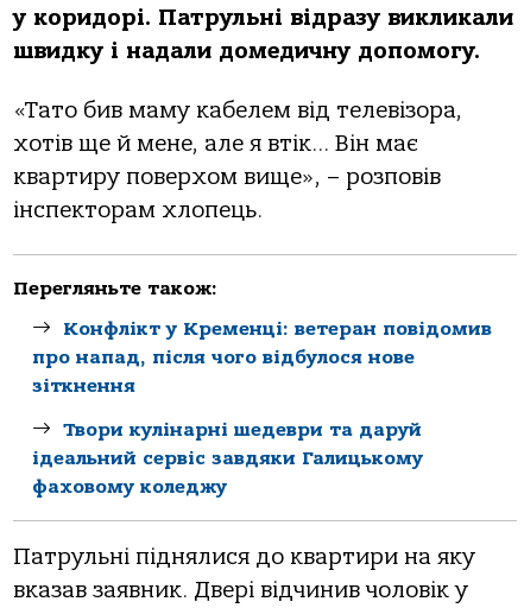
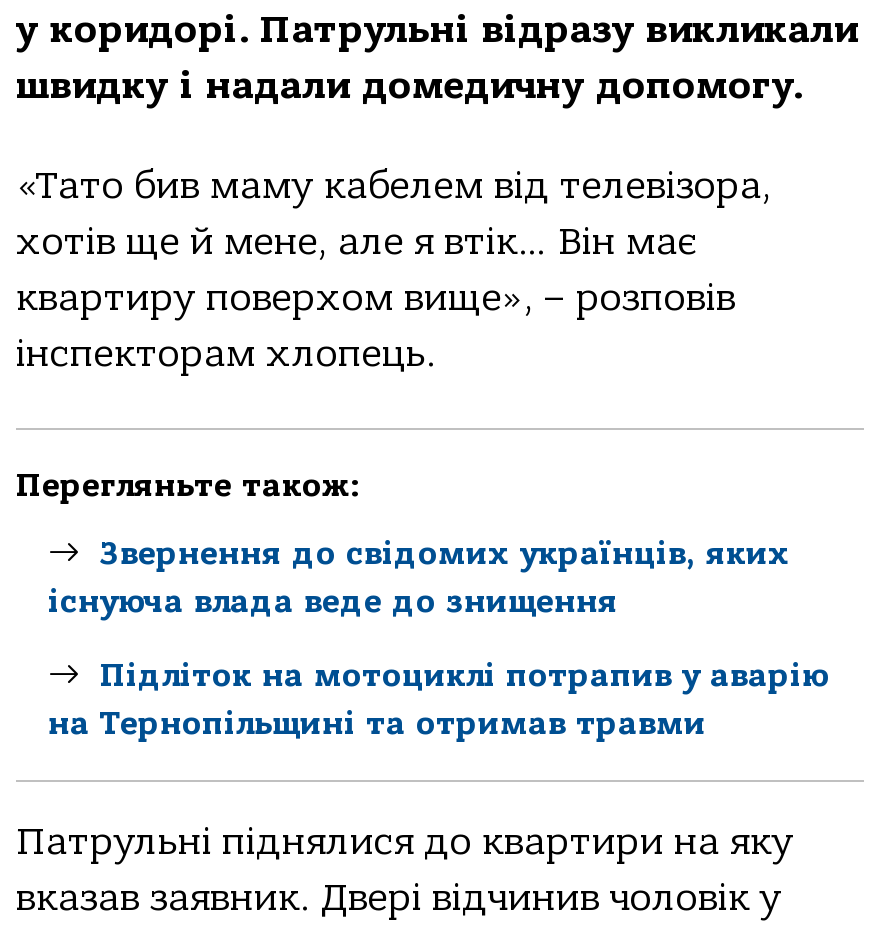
[32,318,492,396] Конфлікт у Кременці: ветеран повідомив | про напад, після чого відбулося нове | зіткнення -> [48,536,790,620] Звернення до свідомих українців, яких | існуюча влада веде до знищення
[32,419,423,497] Твори кулінарні шедеври та даруй | ідеальний сервіс завдяки Галицькому | фаховому коледжу -> [48,657,828,741] Підліток на мотоциклі потрапив у аварію | на Тернопільщині та отримав травми

